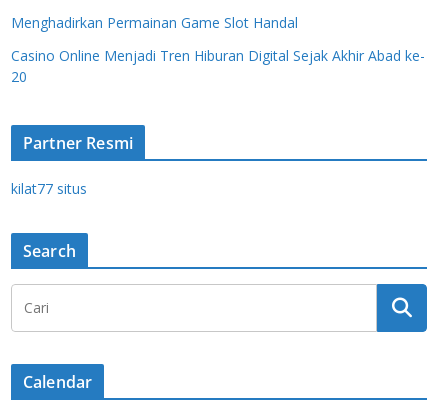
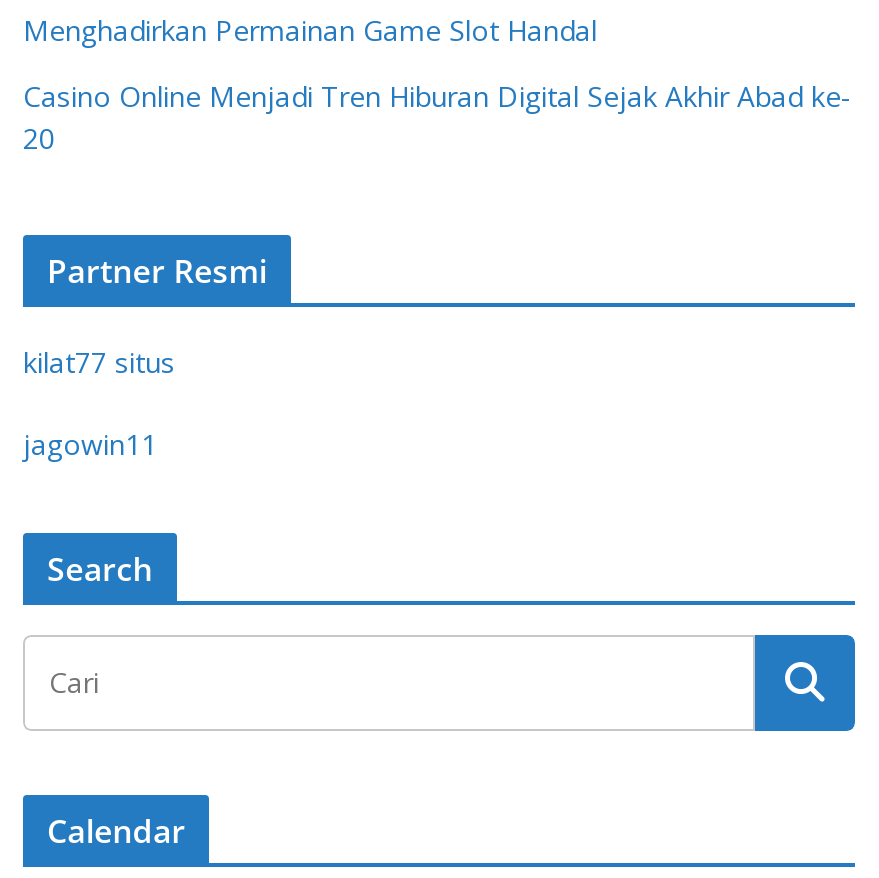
none -> [23,425,157,463] jagowin11

